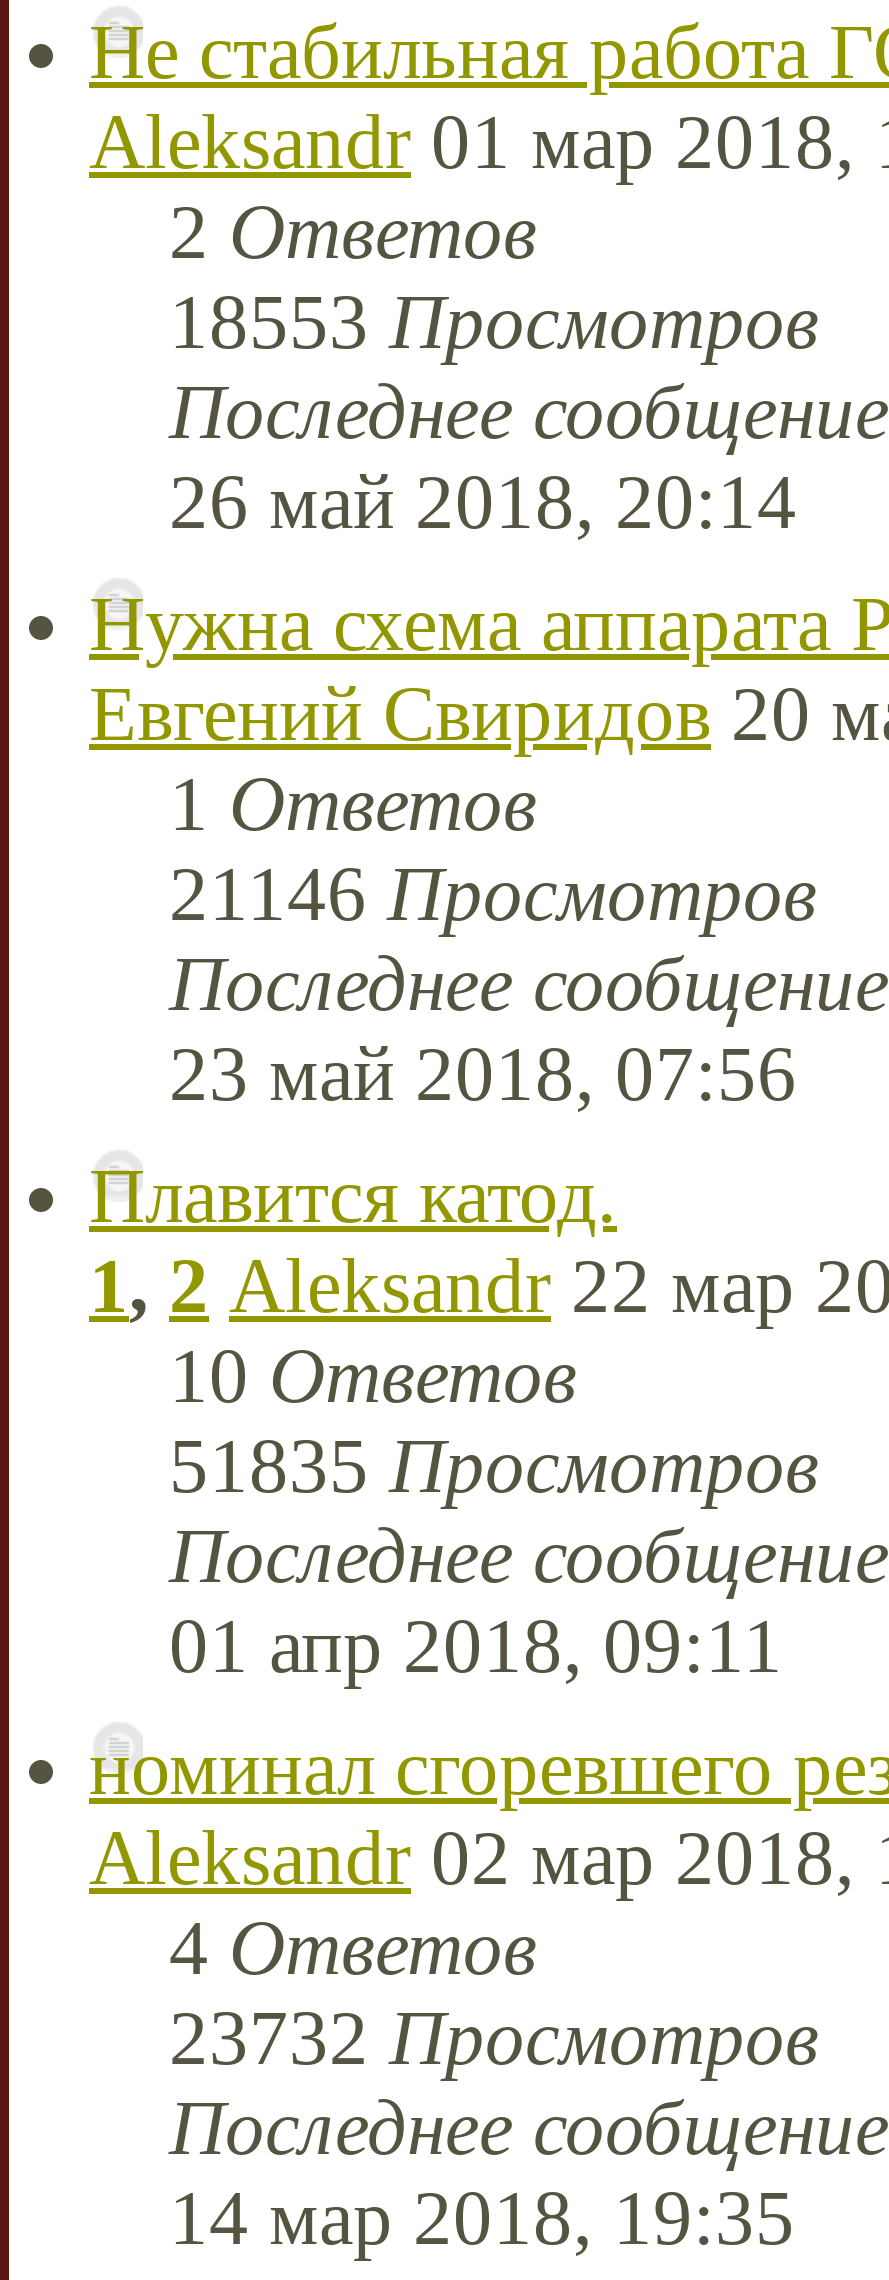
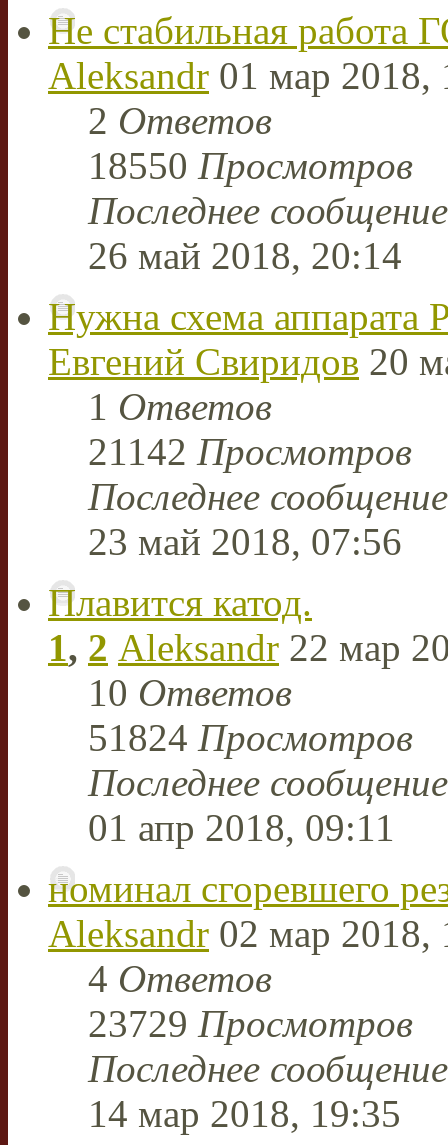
[169,279,819,365] 18553 Просмотров -> [88,144,413,187] 18550 Просмотров
[169,851,817,937] 21146 Просмотров -> [88,430,412,473] 21142 Просмотров
[169,1423,819,1509] 51835 Просмотров -> [88,716,413,759] 51824 Просмотров
[169,1995,819,2081] 23732 Просмотров -> [88,1002,413,1045] 23729 Просмотров

